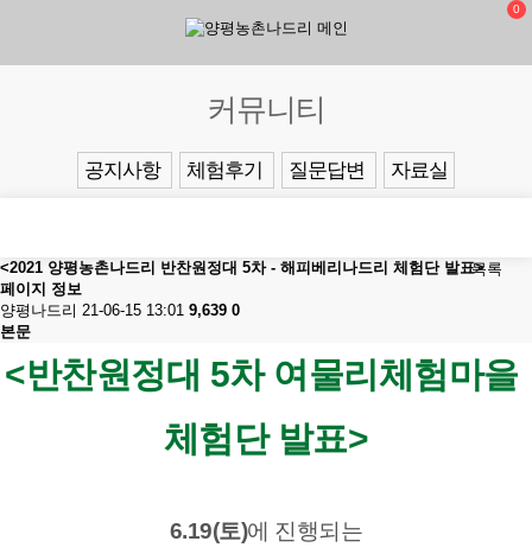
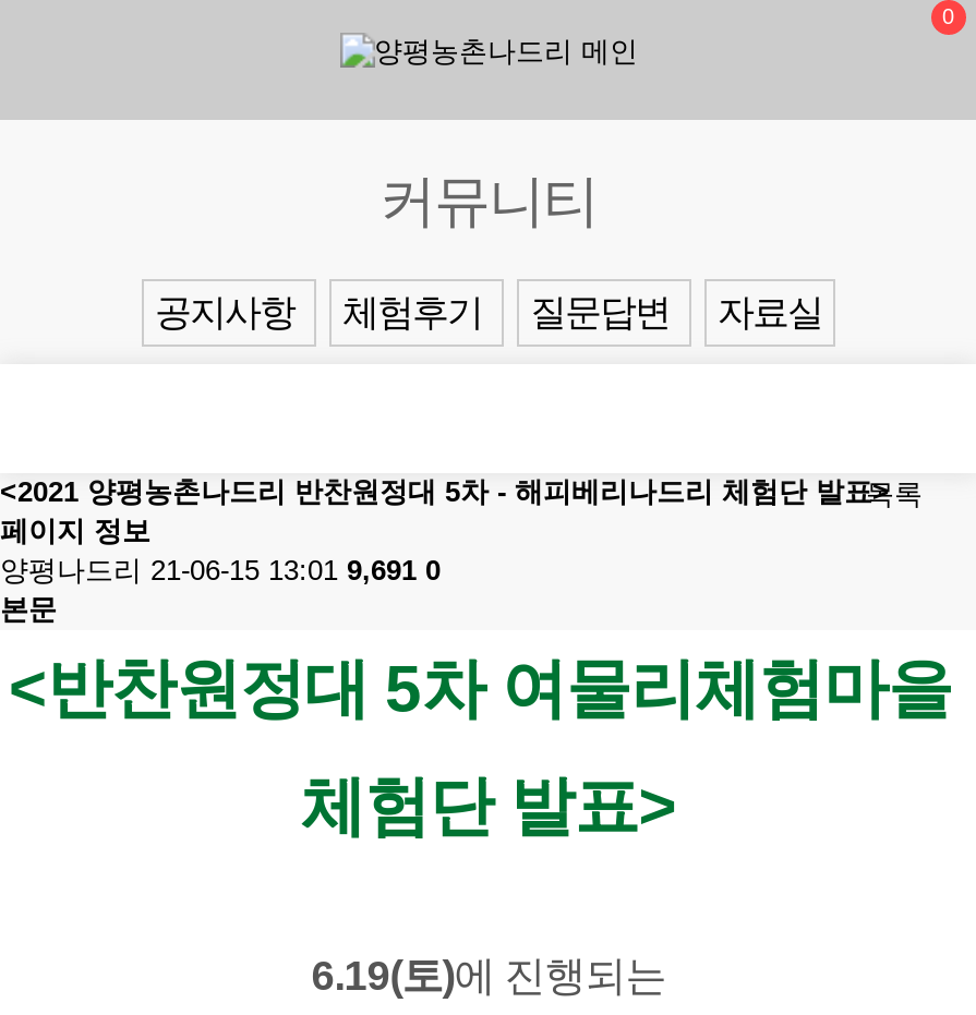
[0,301,240,319] 양평나드리 21-06-15 13:01 9,639 0 -> [0,554,441,587] 양평나드리 21-06-15 13:01 9,691 0

